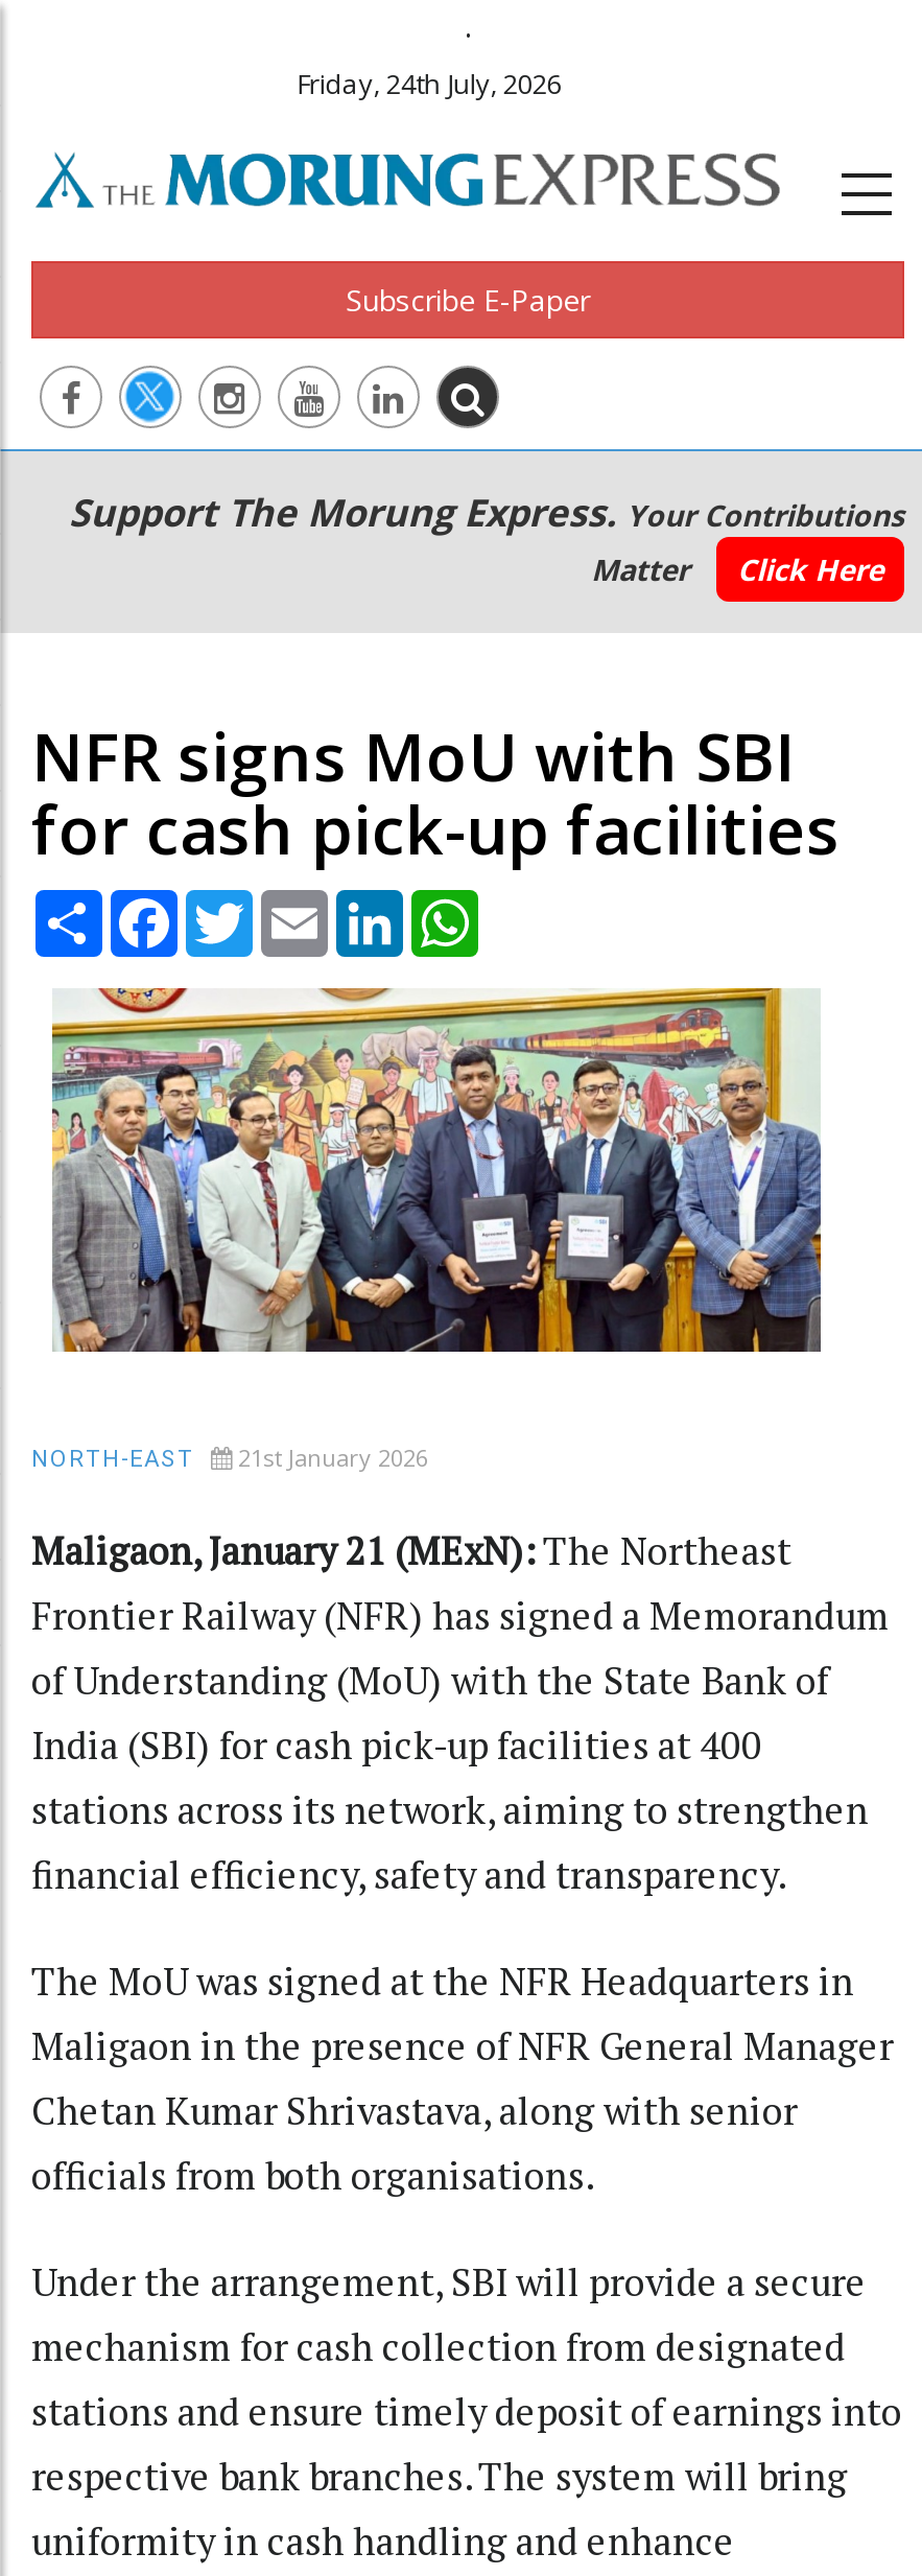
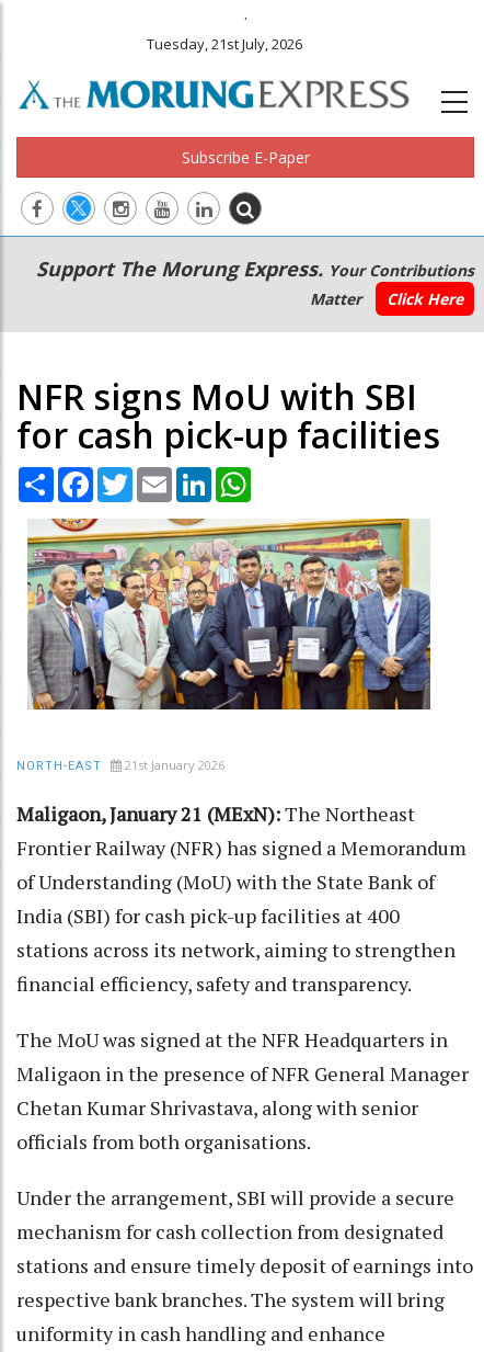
[296,65,561,102] Friday, 24th July, 2026 -> [147,34,303,54] Tuesday, 21st July, 2026

